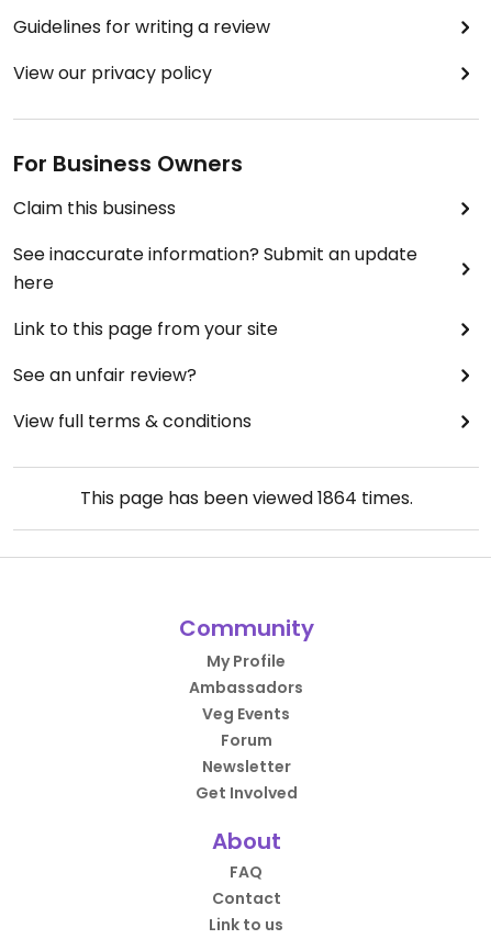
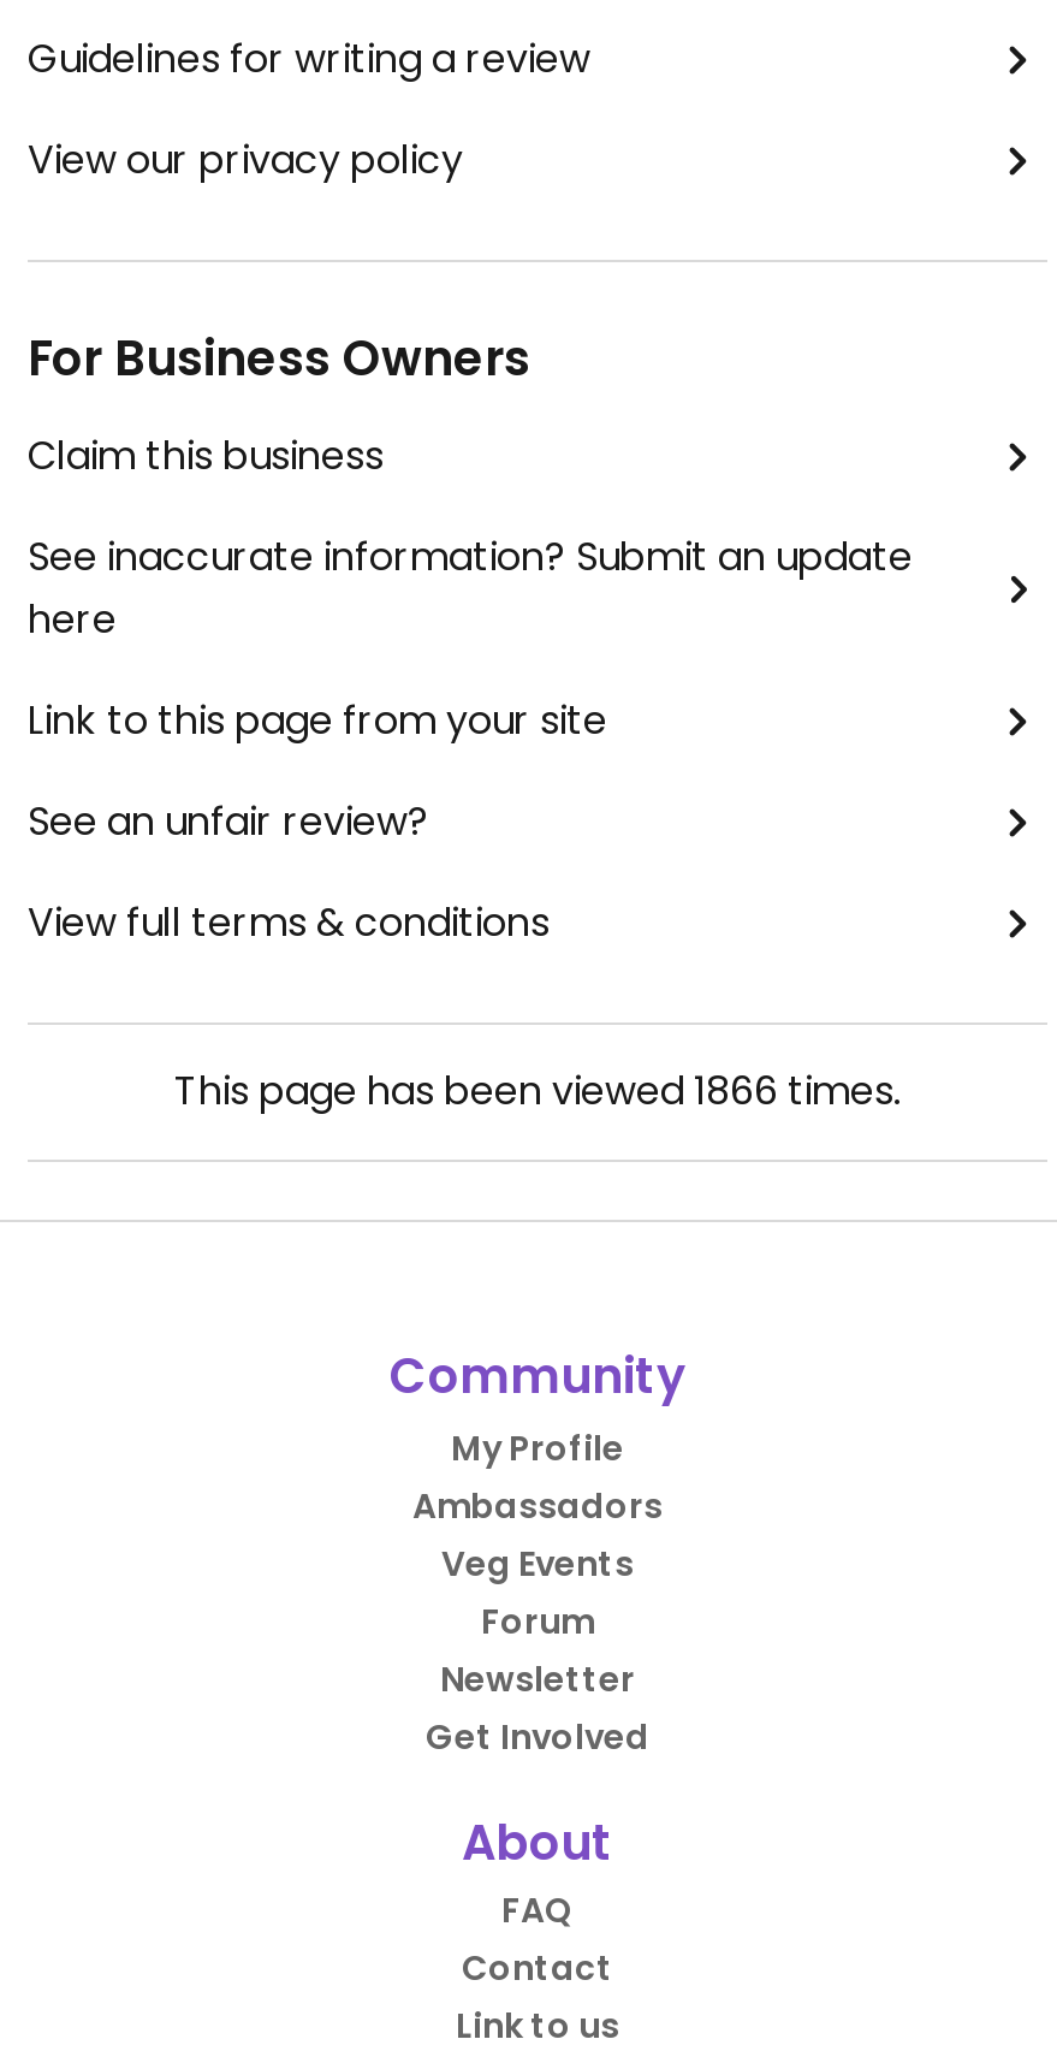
[80,485,412,511] This page has been viewed 1864 times. -> [174,1063,901,1119] This page has been viewed 1866 times.

